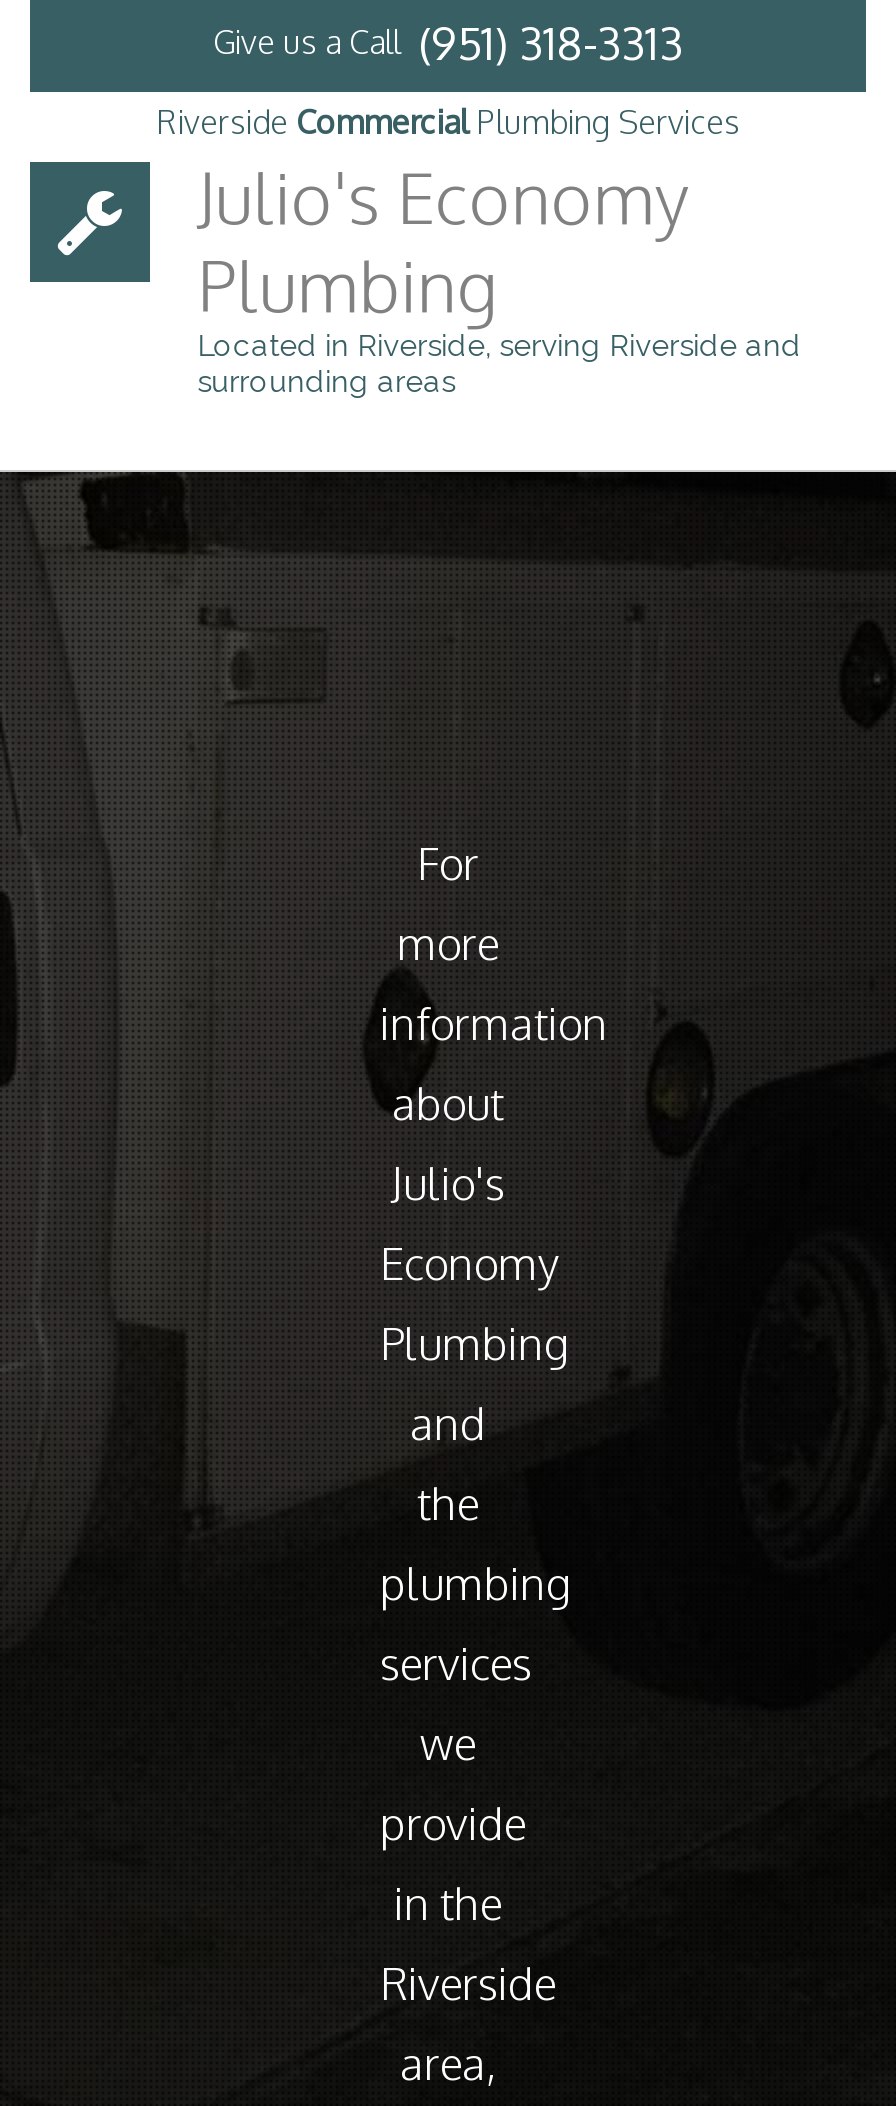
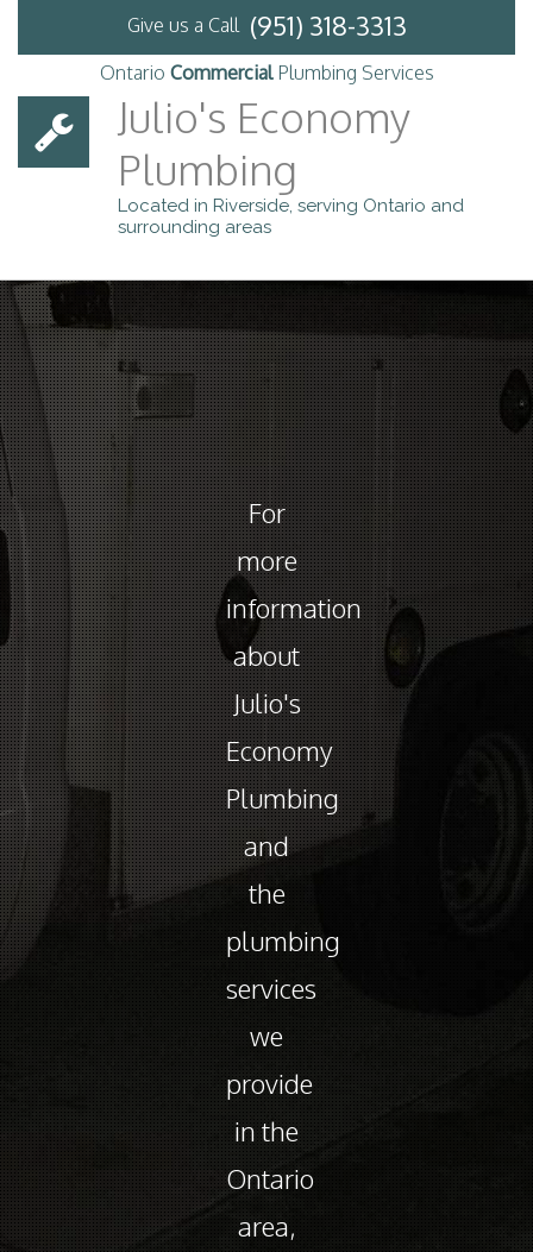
[156,102,740,142] Riverside Commercial Plumbing Services -> [99,61,434,84] Ontario Commercial Plumbing Services
[197,328,801,364] Located in Riverside, serving Riverside and -> [117,195,464,216] Located in Riverside, serving Ontario and
[380,1954,556,2010] Riverside -> [226,1162,314,1195] Ontario

